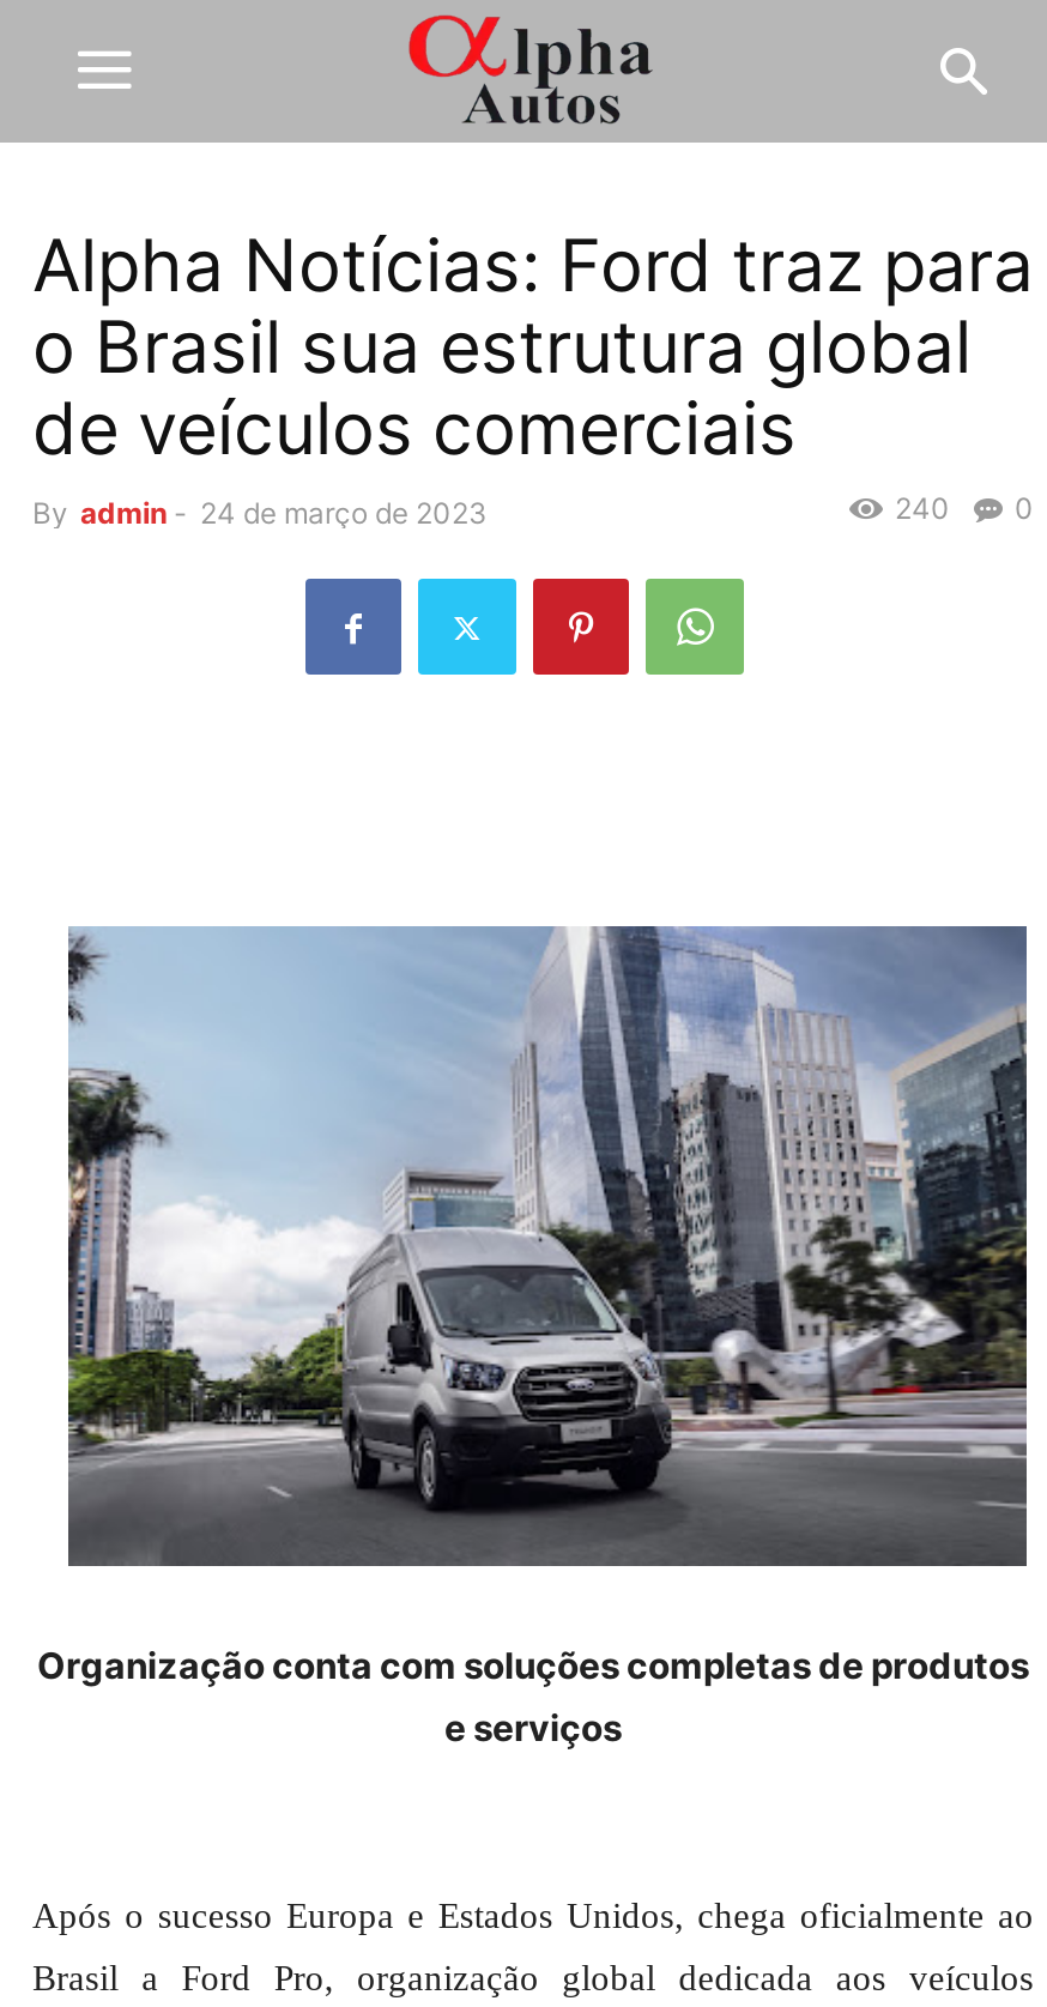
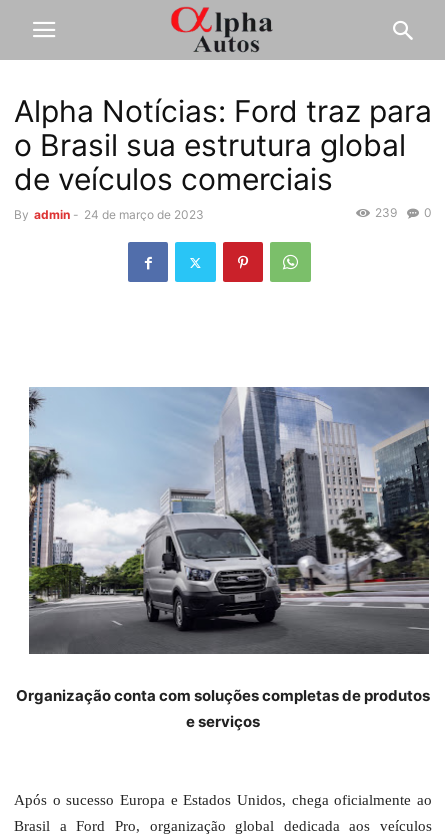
[895,490,1034,526] 240 0 -> [375,205,432,220] 239 0

